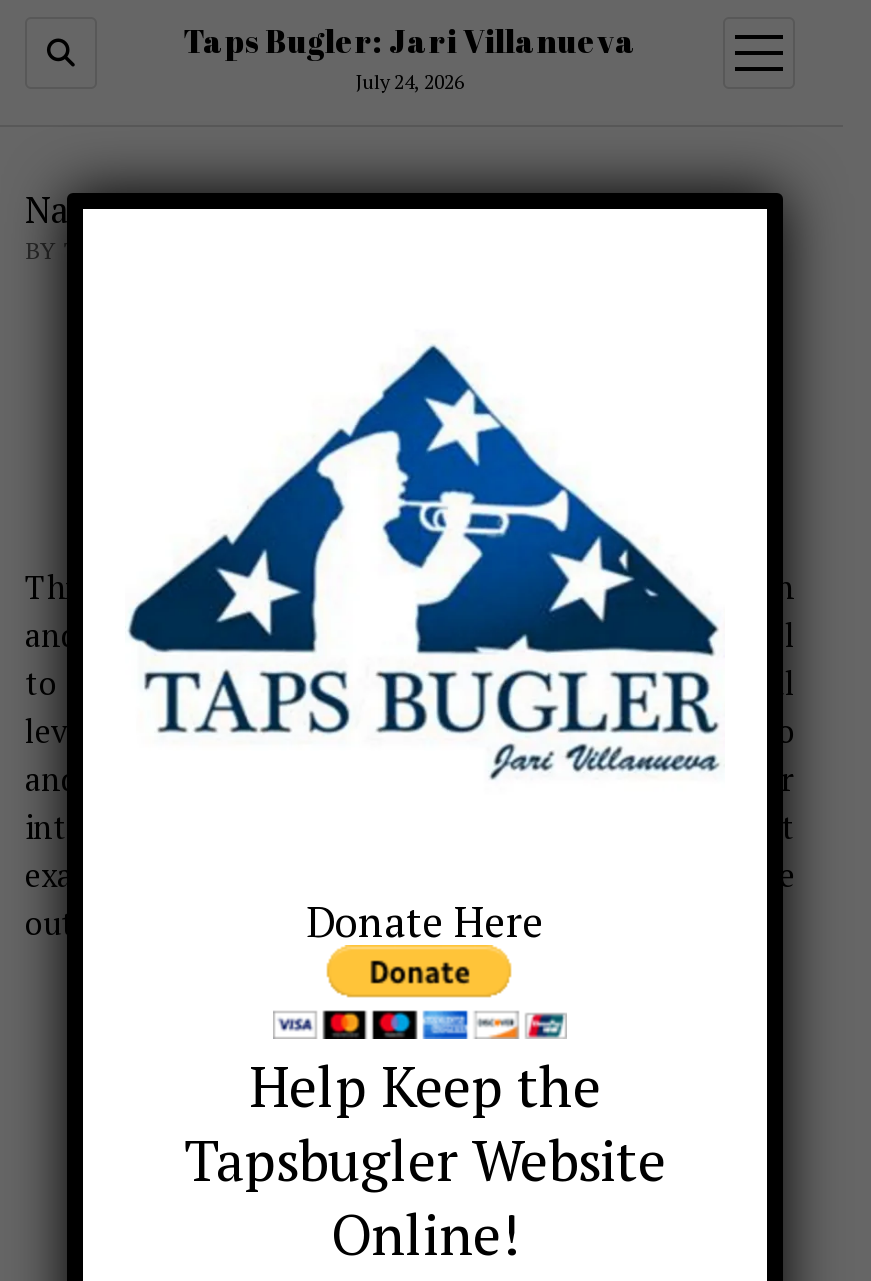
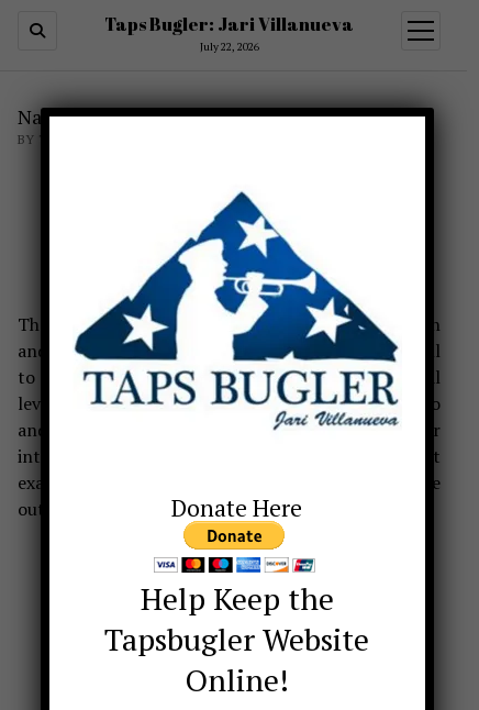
[356,69,464,95] July 24, 2026 -> [199,40,259,54] July 22, 2026

